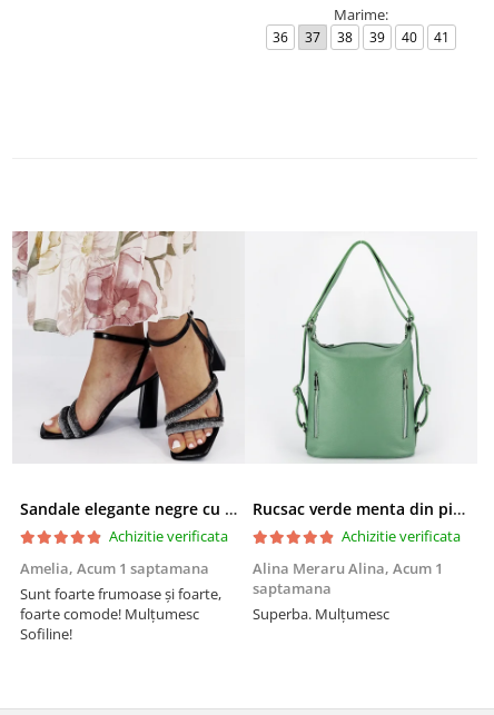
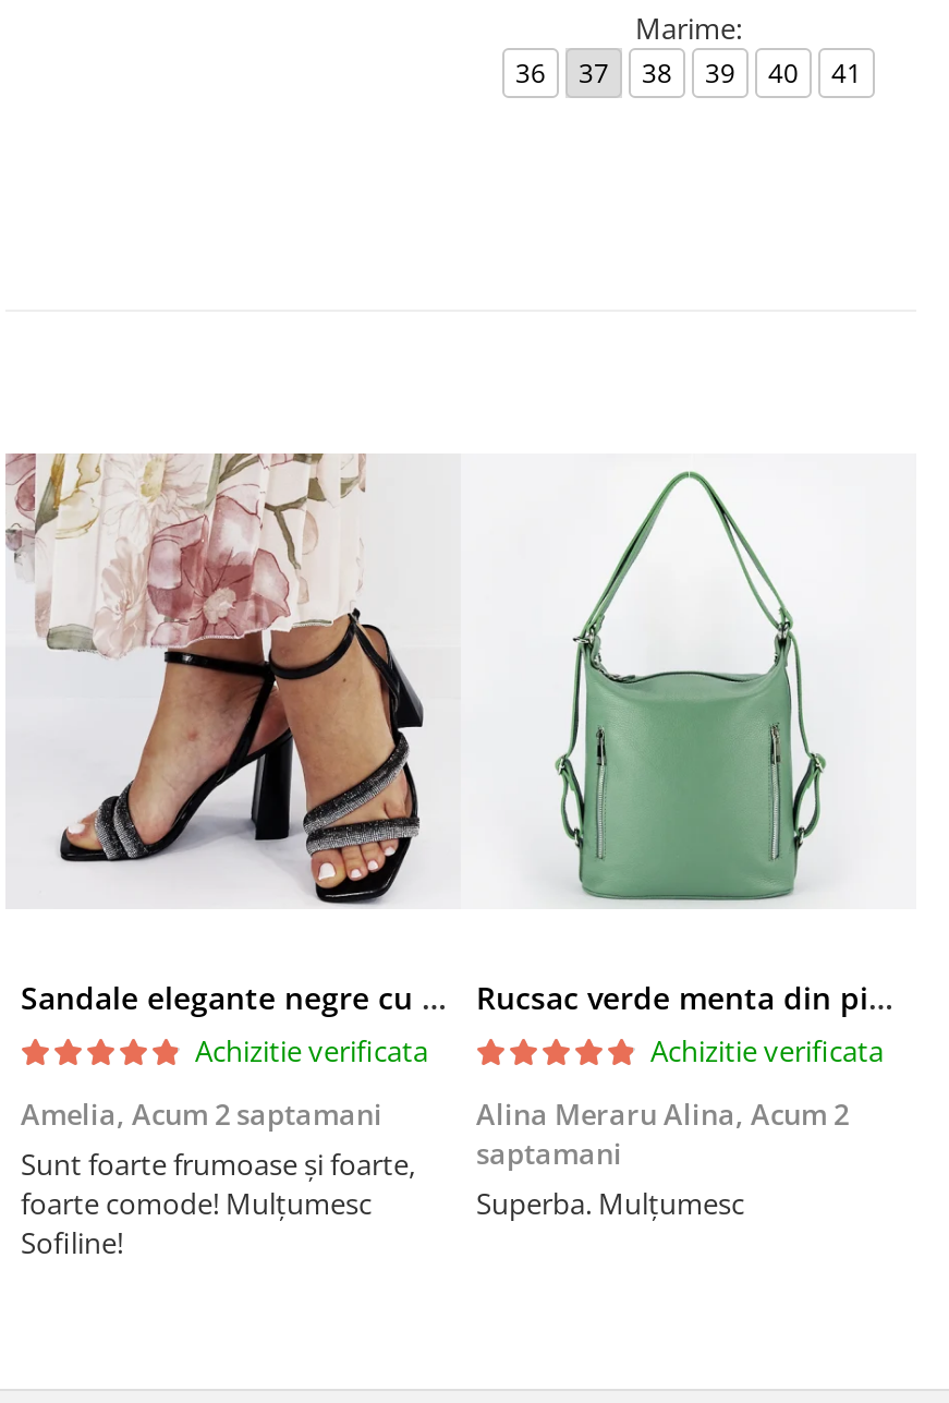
[20,558,209,578] Amelia, Acum 1 saptamana -> [21,1094,382,1133] Amelia, Acum 2 saptamani
[253,558,443,598] Alina Meraru Alina, Acum 1 | saptamana -> [476,1094,849,1172] Alina Meraru Alina, Acum 2 | saptamani

